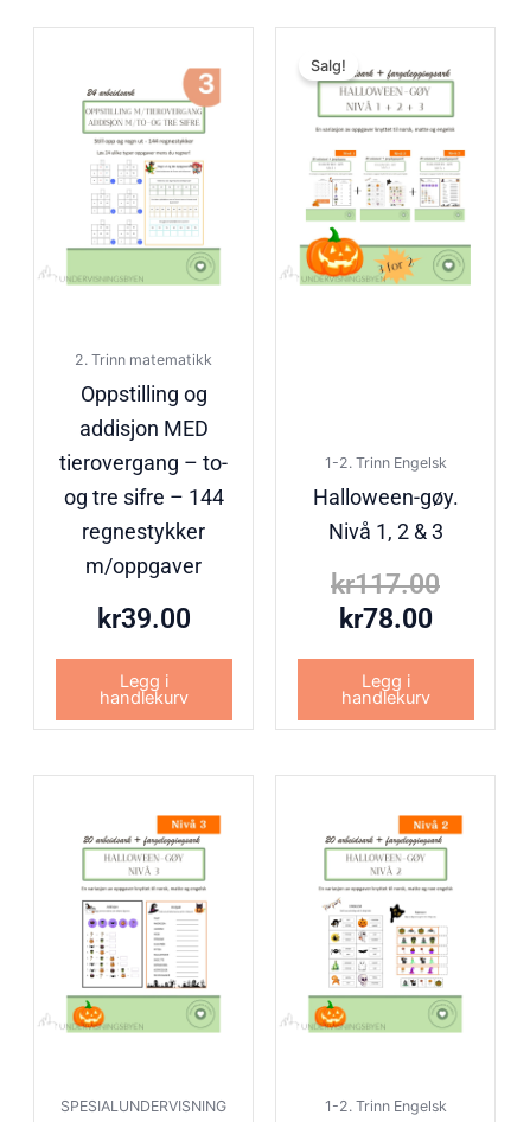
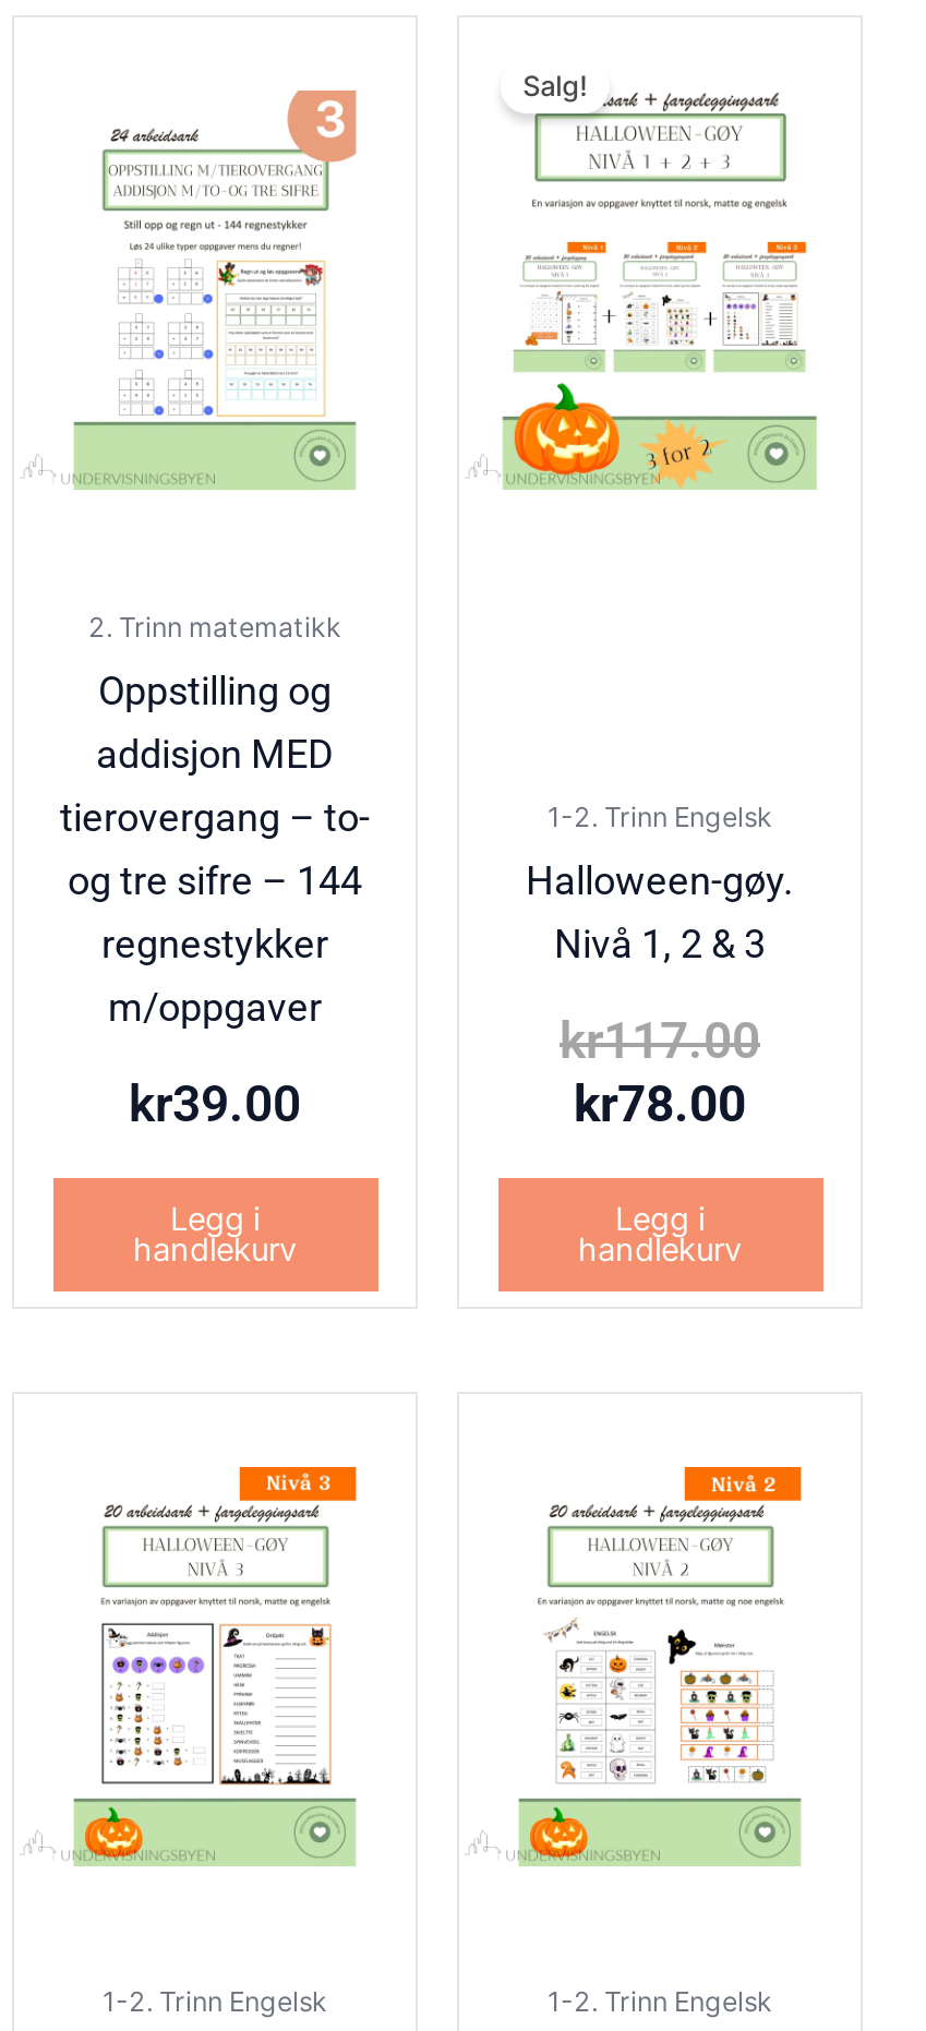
[60,1098,226,1115] SPESIALUNDERVISNING -> [103,1986,327,2019] 1-2. Trinn Engelsk

